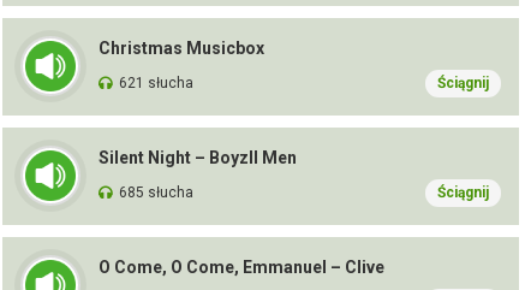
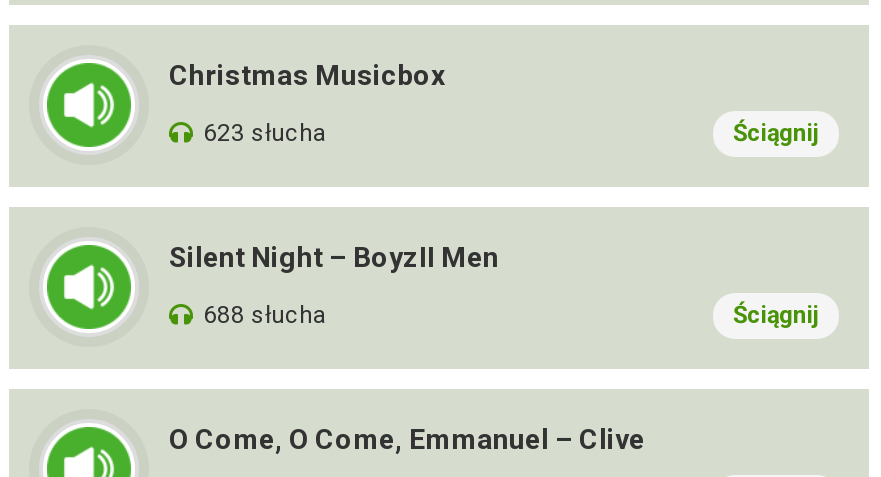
[119,75,193,91] 621 słucha -> [203,119,327,147] 623 słucha
[119,184,193,201] 685 słucha -> [203,301,327,329] 688 słucha

